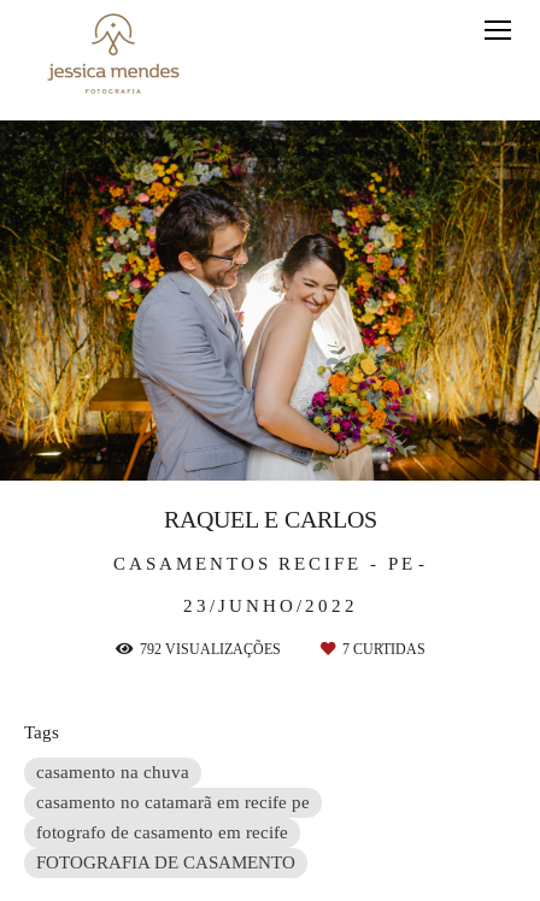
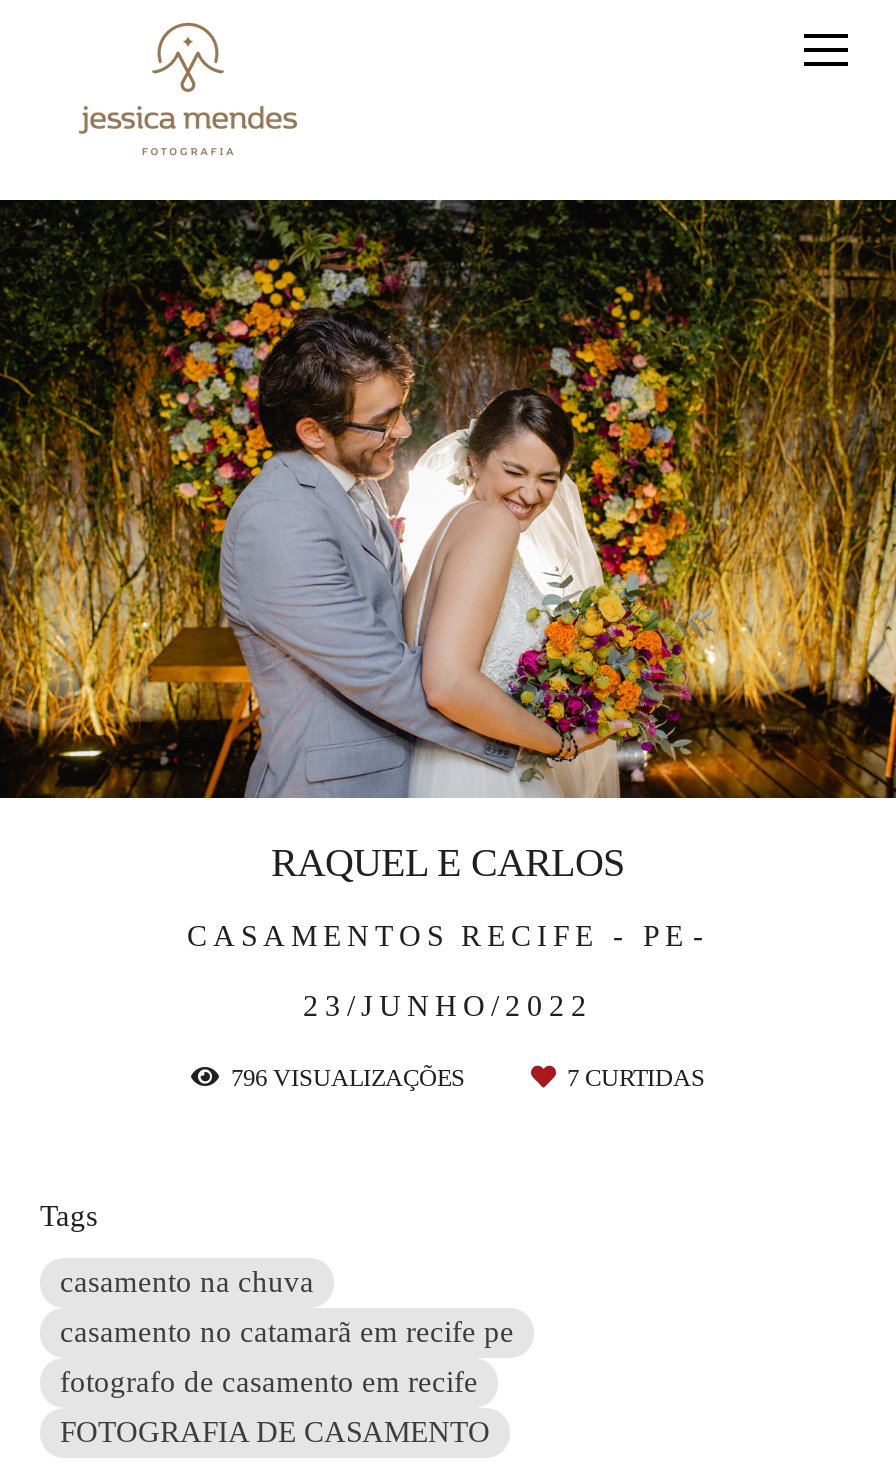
[139,640,284,657] 792 VISUALIZAÇÕES -> [231,1063,471,1091] 796 VISUALIZAÇÕES

